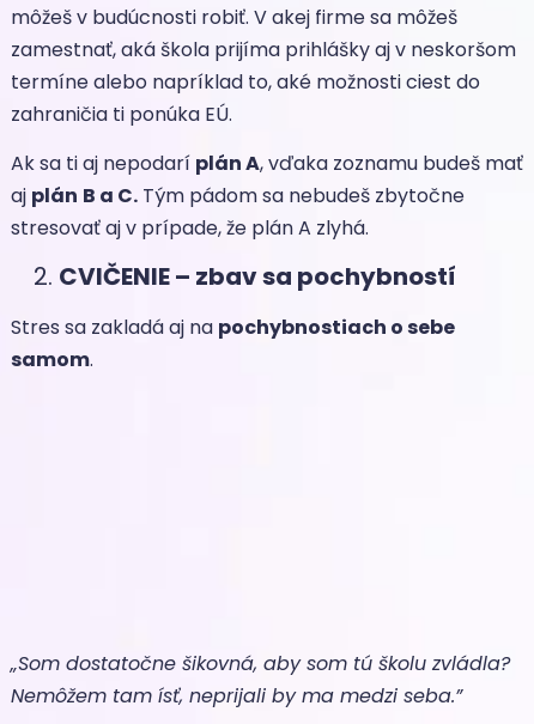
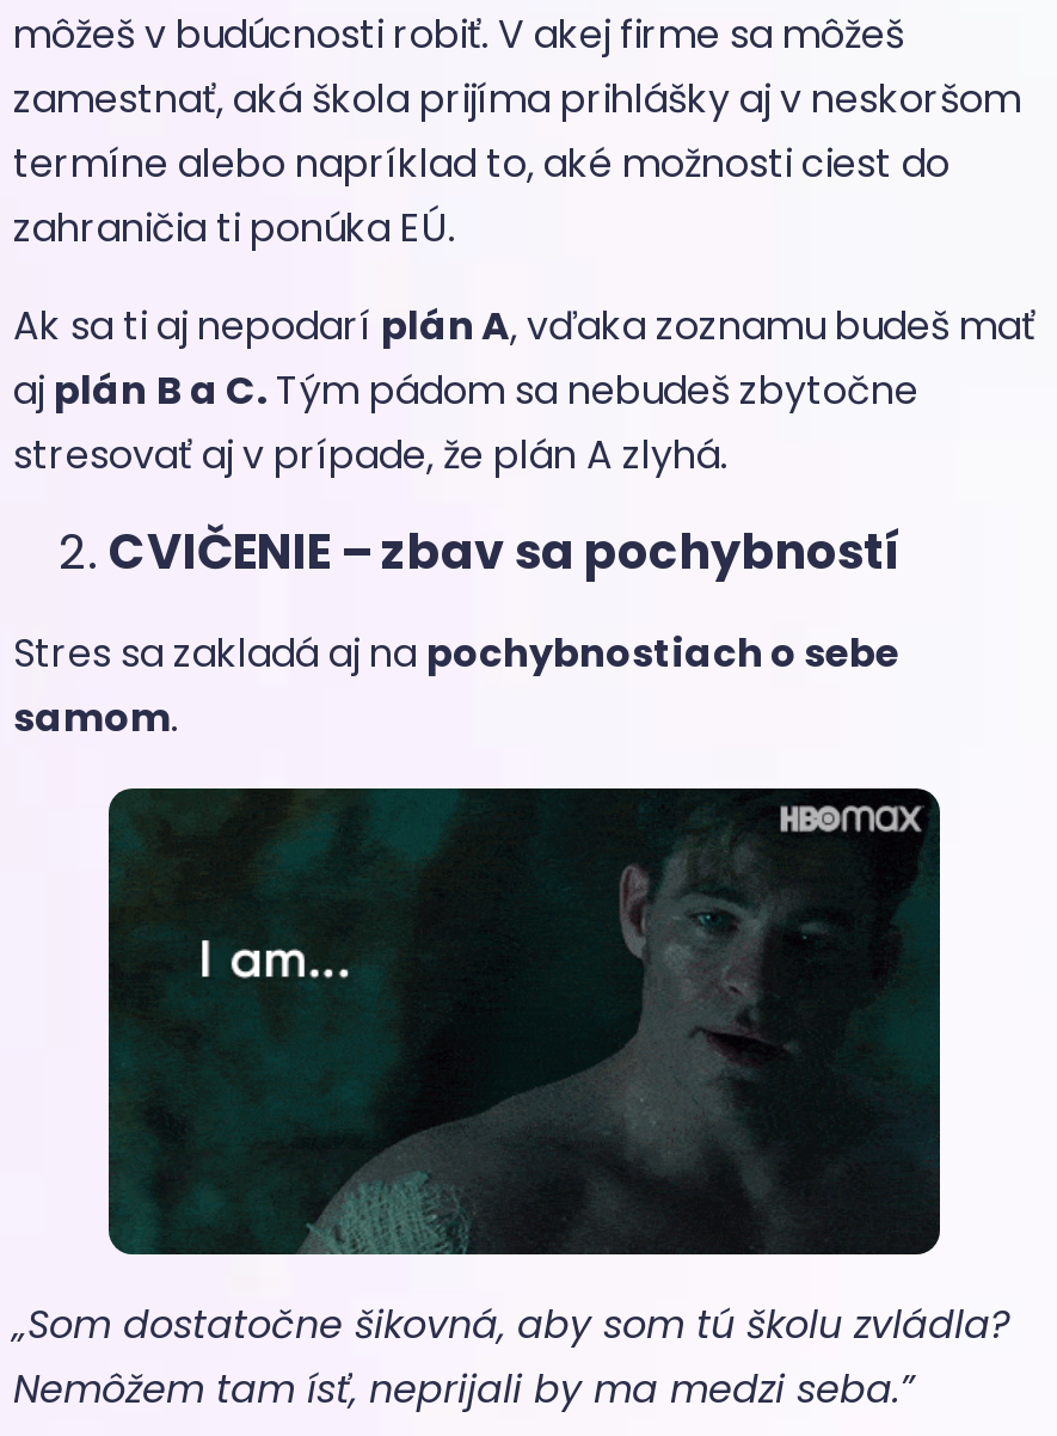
none -> [106,786,942,1257] [image]

